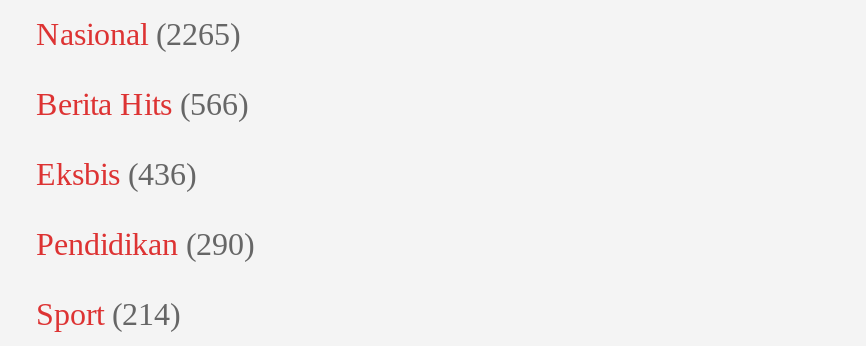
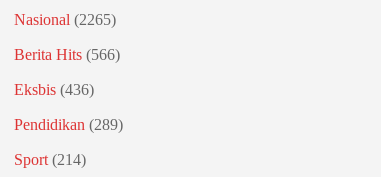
[36,226,254,260] Pendidikan (290) -> [14,116,123,133] Pendidikan (289)

